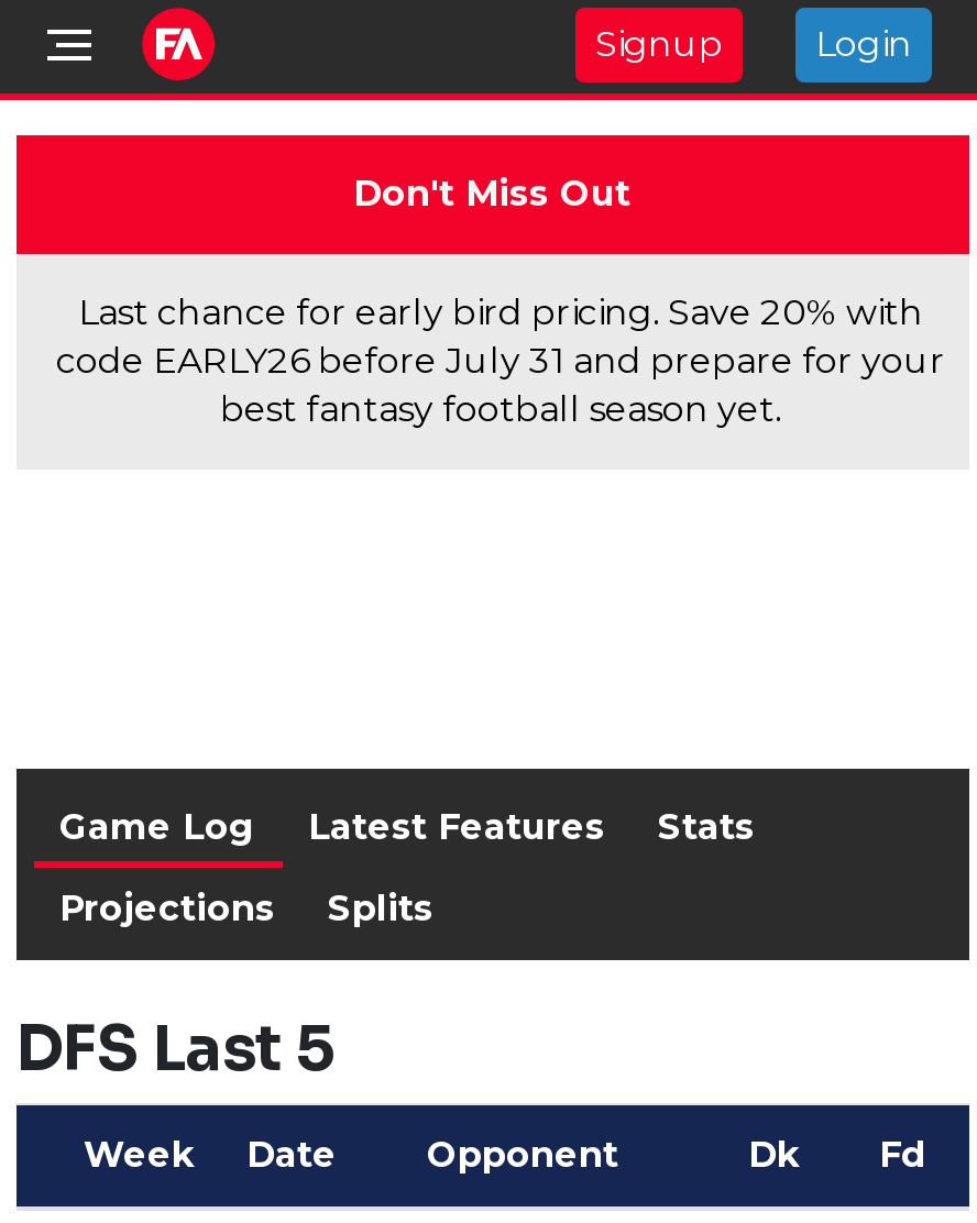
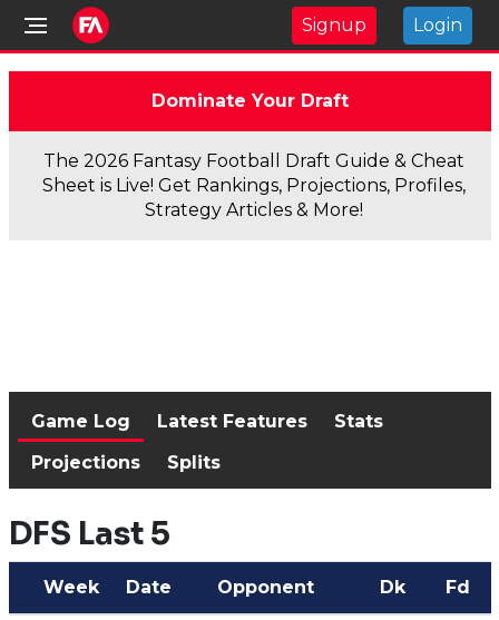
[353,173,630,214] Don't Miss Out -> [151,90,348,111] Dominate Your Draft
[56,291,945,430] Last chance for early bird pricing. Save 20% with | code EARLY26 before July 31 and prepare for your | best fantasy football season yet. -> [42,150,466,220] The 2026 Fantasy Football Draft Guide & Cheat | Sheet is Live! Get Rankings, Projections, Profiles, | Strategy Articles & More!

